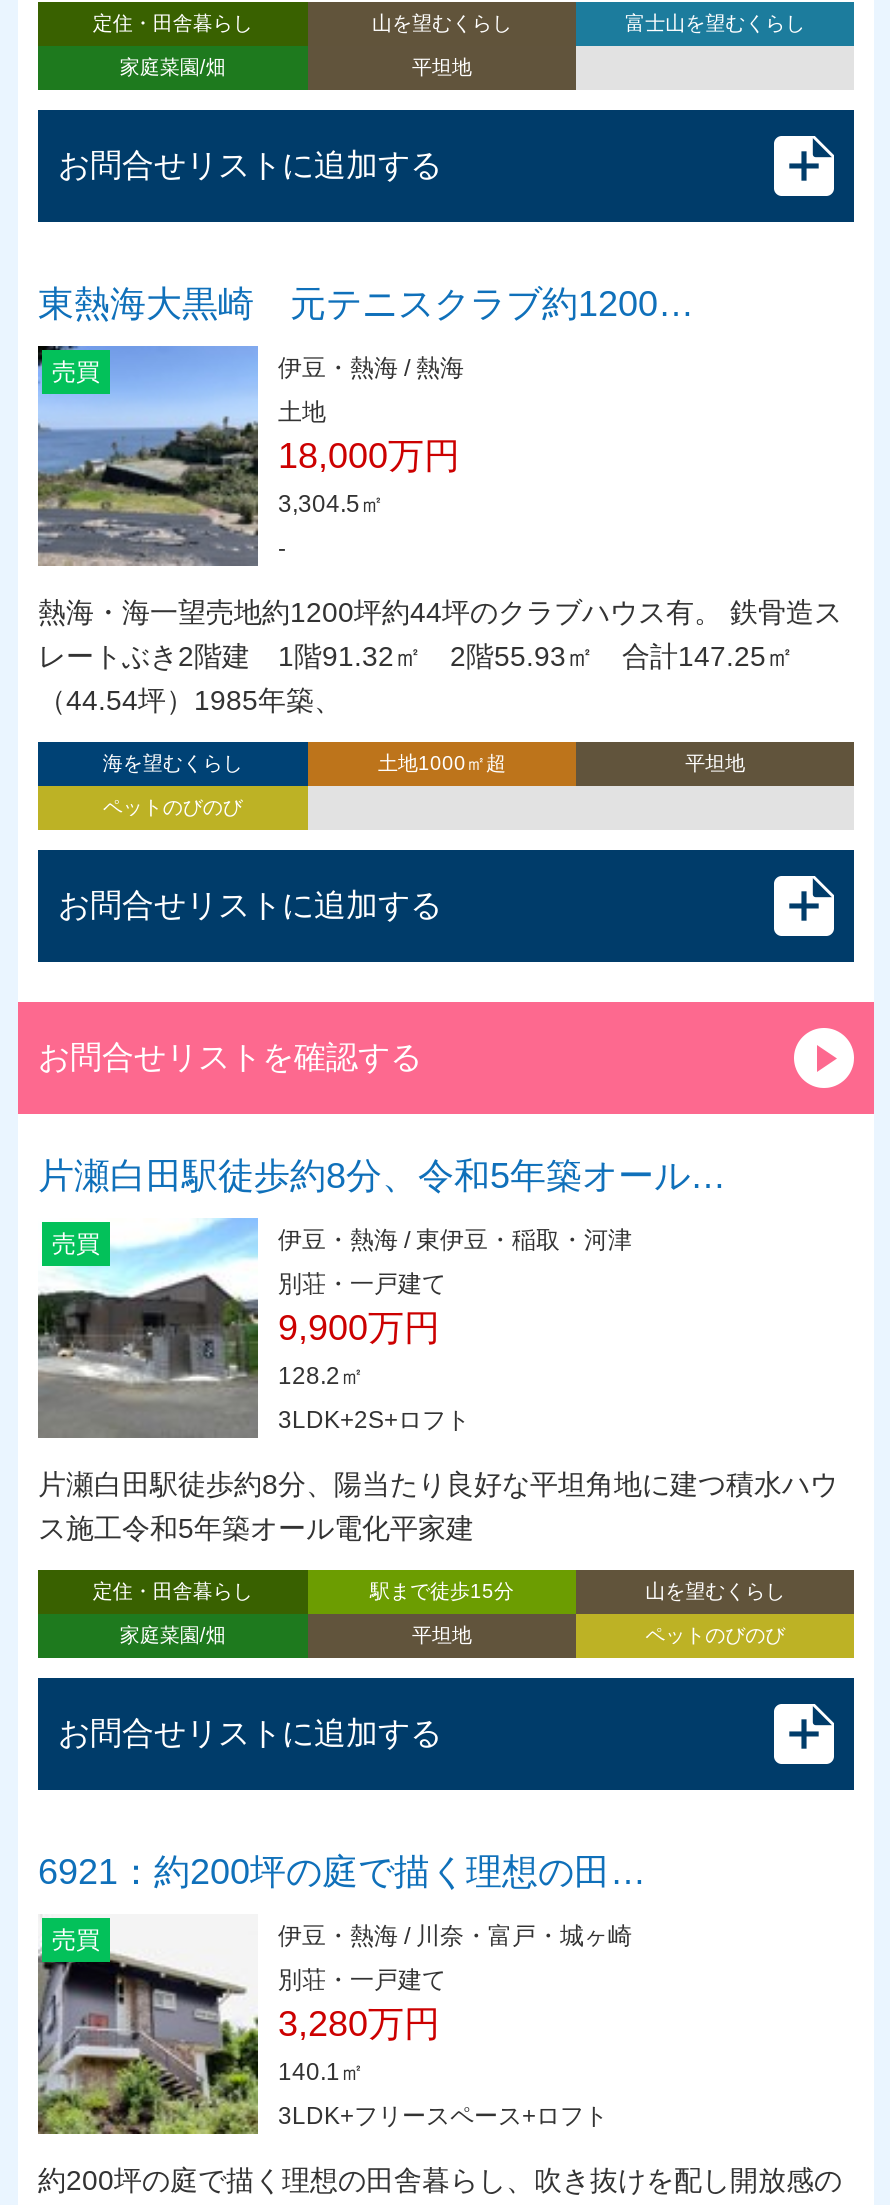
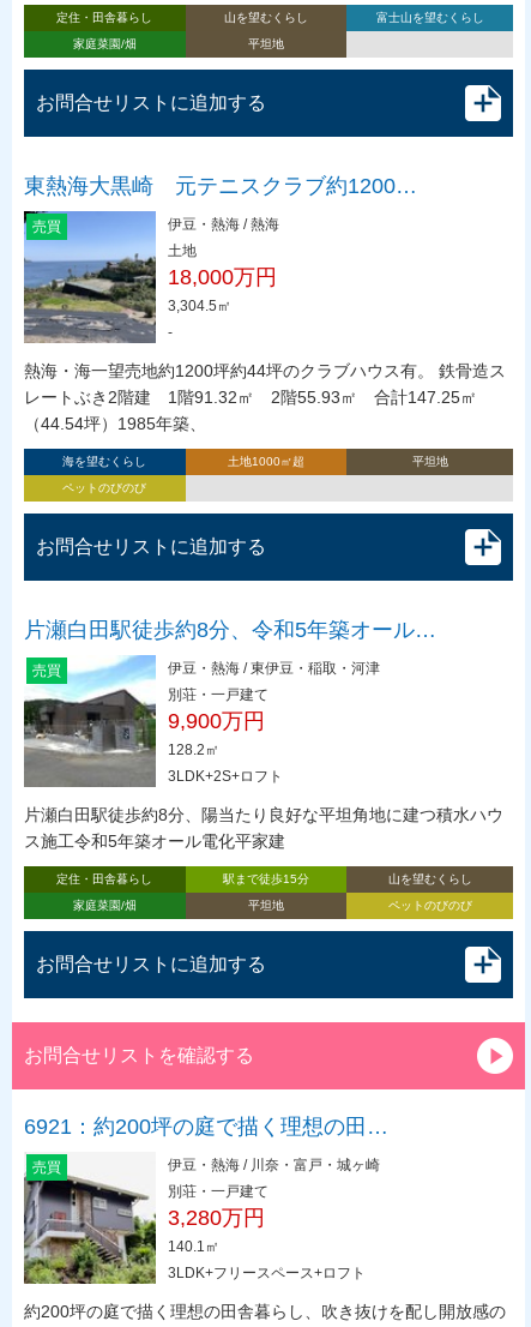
moved [38,1040,422,1074] -> [24,1045,254,1065]: お問合せリストを確認する
moved [34,1156,838,1750] -> [22,618,503,974]: [image] | 片瀬白田駅徒歩約8分、令和5年築オール… | 売買 | ... | ペットのびのび | お問合せリストに追加する

